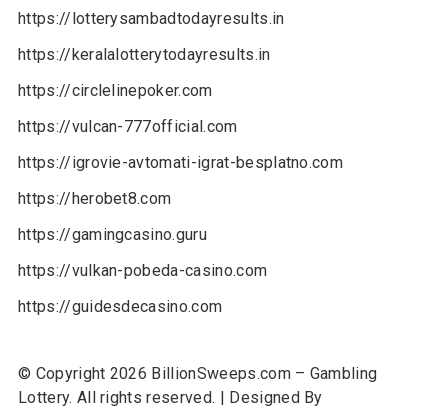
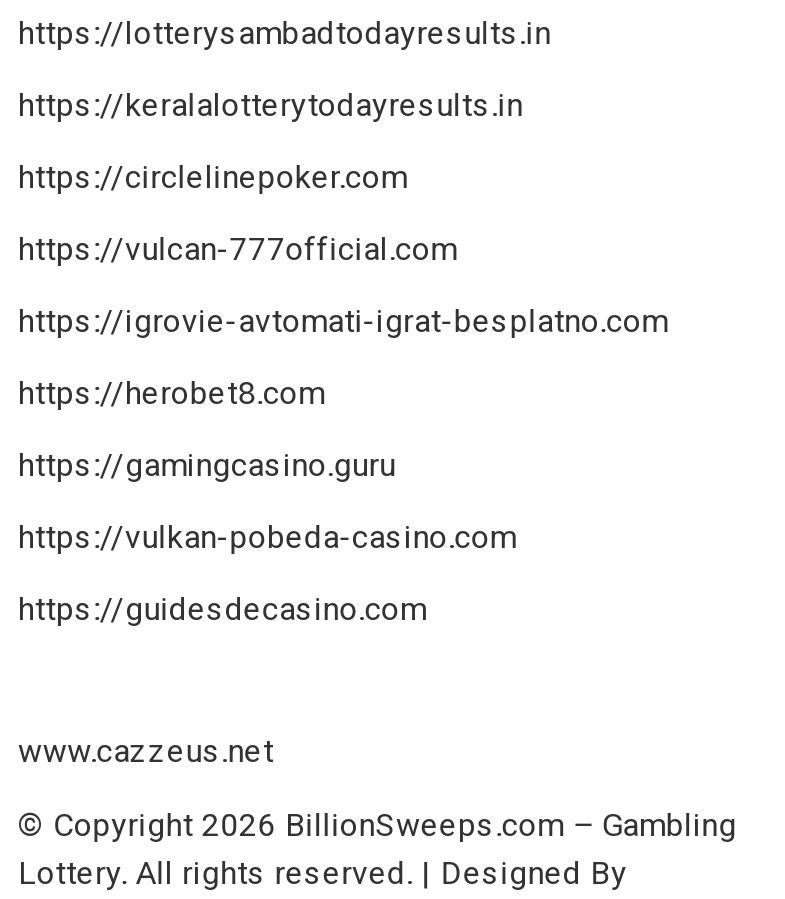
none -> [18,733,274,771] www.cazzeus.net

